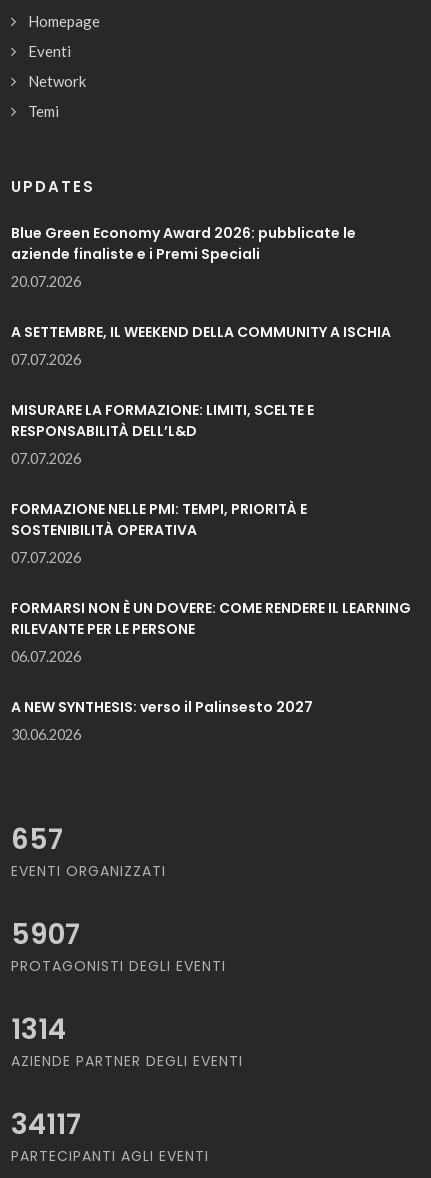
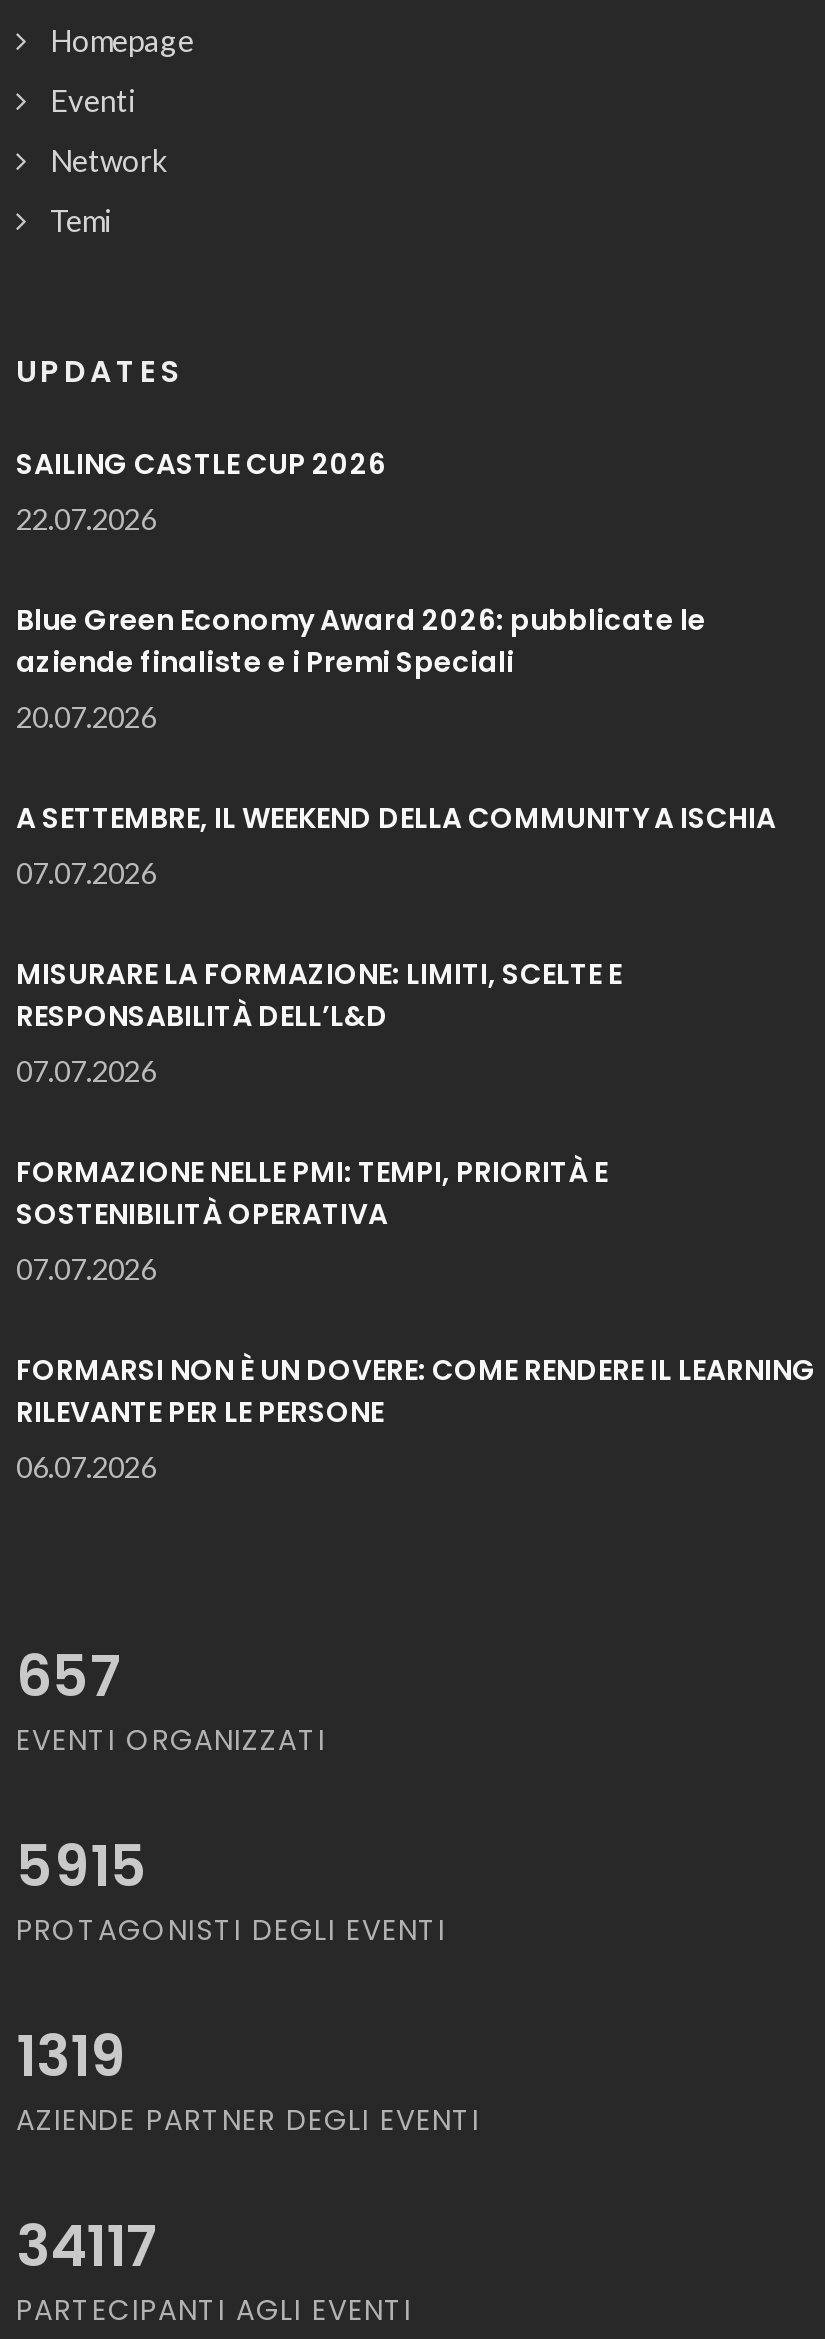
none -> [16,443,386,535] SAILING CASTLE CUP 2026 | 22.07.2026
moved [11,223,411,665] -> [16,599,816,1483]: Blue Green Economy Award 2026: pubblicate le | aziende finaliste e i Premi Speciali | 20.07.2026 | ... | RILEVANTE PER LE PERSONE | 06.07.2026
[11,697,313,743] A NEW SYNTHESIS: verso il Palinsesto 2027 | 30.06.2026 -> none
[11,915,80,954] 5907 -> [16,1827,148,1905] 5915
[11,1010,66,1049] 1314 -> [16,2017,126,2095] 1319

